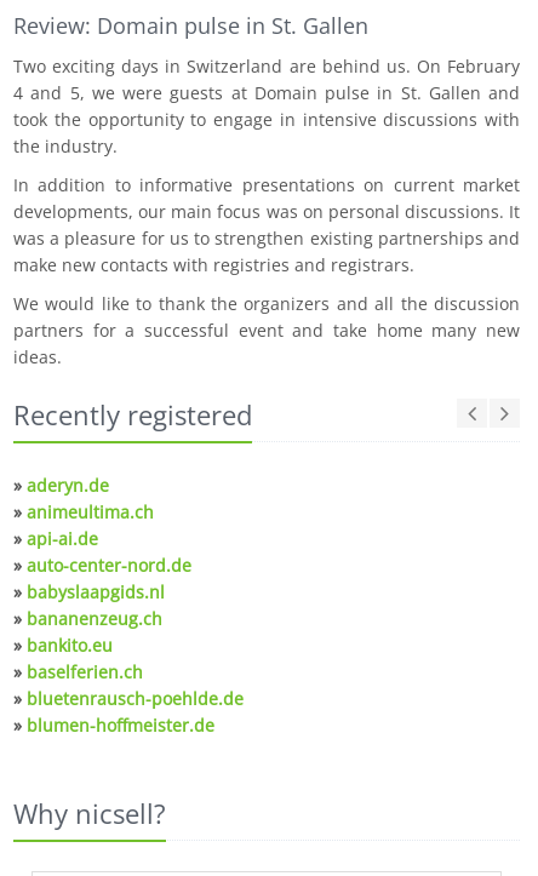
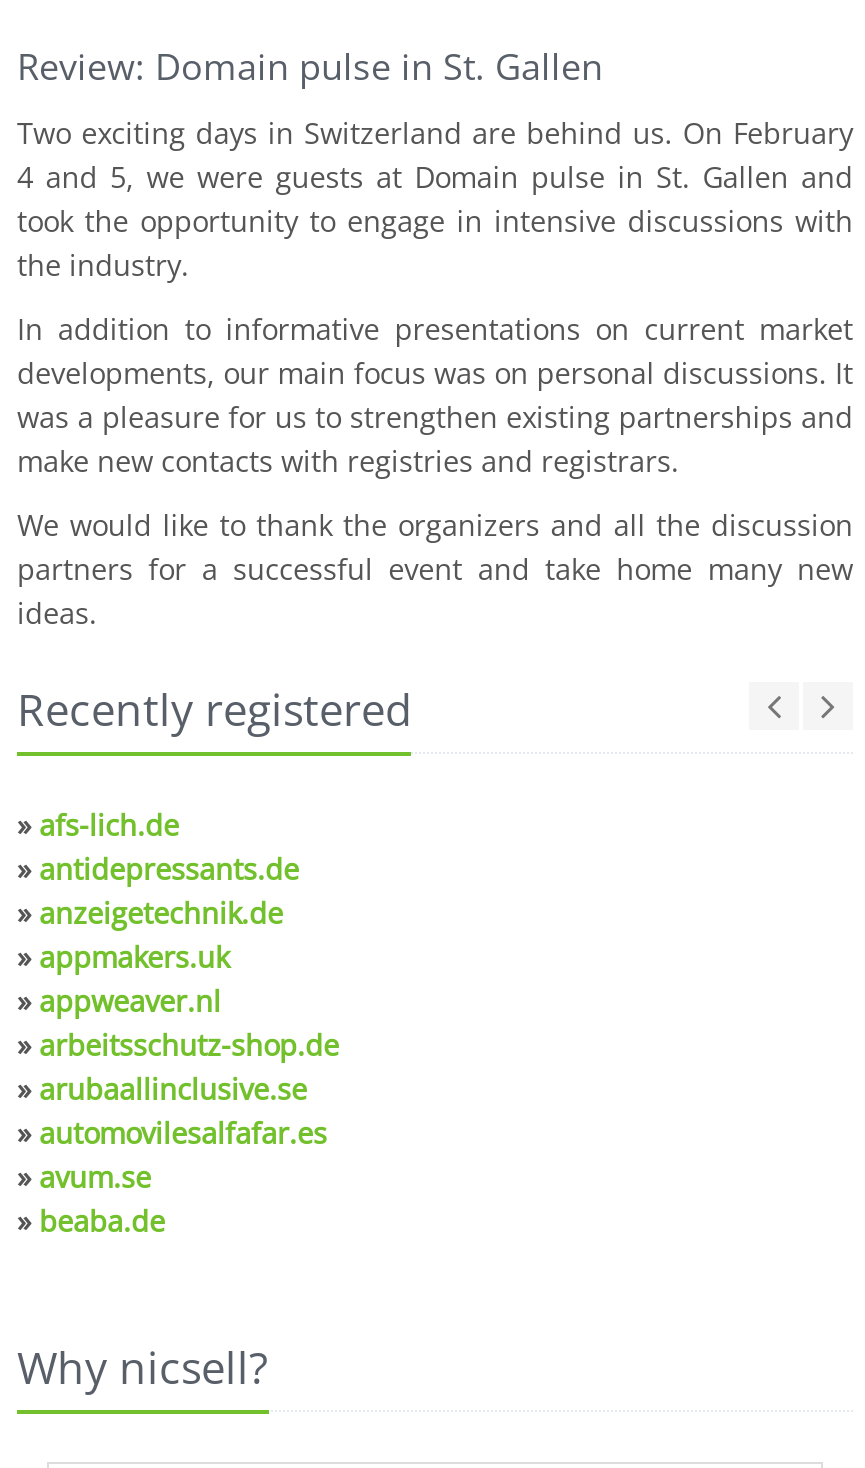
[13,474,244,737] » aderyn.de | » animeultima.ch | » api-ai.de | » auto-center-nord.de | » babyslaapgids.nl | » bananenzeug.ch | » bankito.eu | » baselferien.ch | » bluetenrausch-poehlde.de | » blumen-hoffmeister.de -> [17,806,339,1240] » afs-lich.de | » antidepressants.de | » anzeigetechnik.de | » appmakers.uk | » appweaver.nl | » arbeitsschutz-shop.de | » arubaallinclusive.se | » automovilesalfafar.es | » avum.se | » beaba.de

